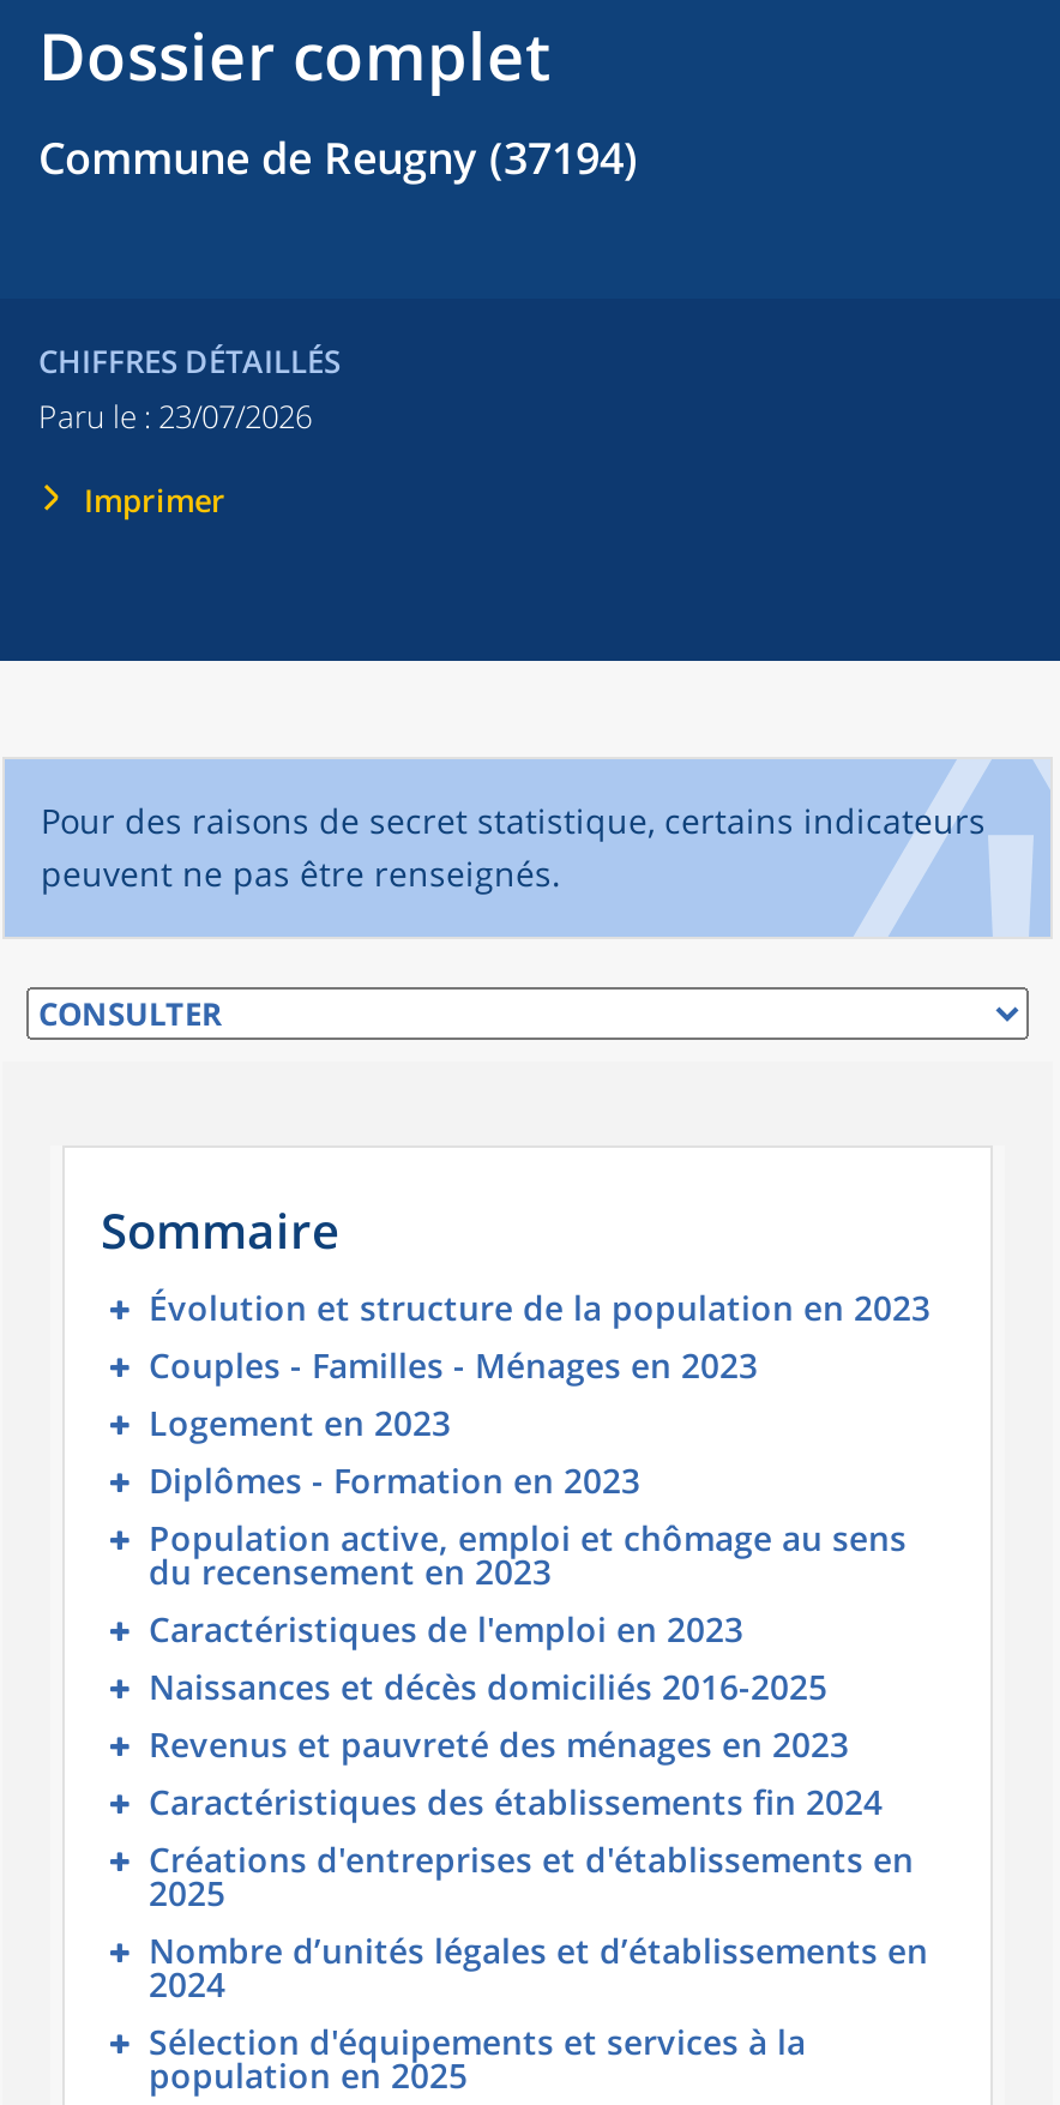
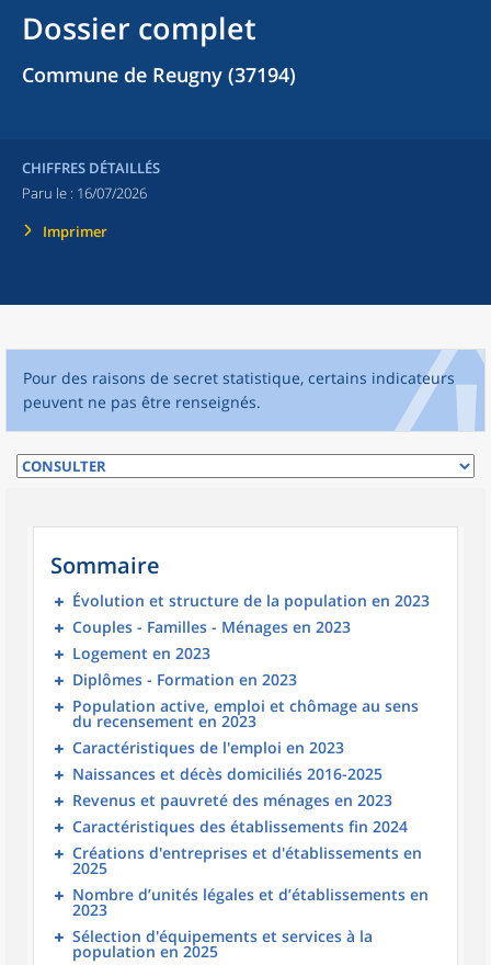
[38,395,312,438] Paru le : 23/07/2026 -> [22,183,147,203] Paru le : 16/07/2026
[149,1961,225,2007] 2024 -> [72,899,107,920] 2023

